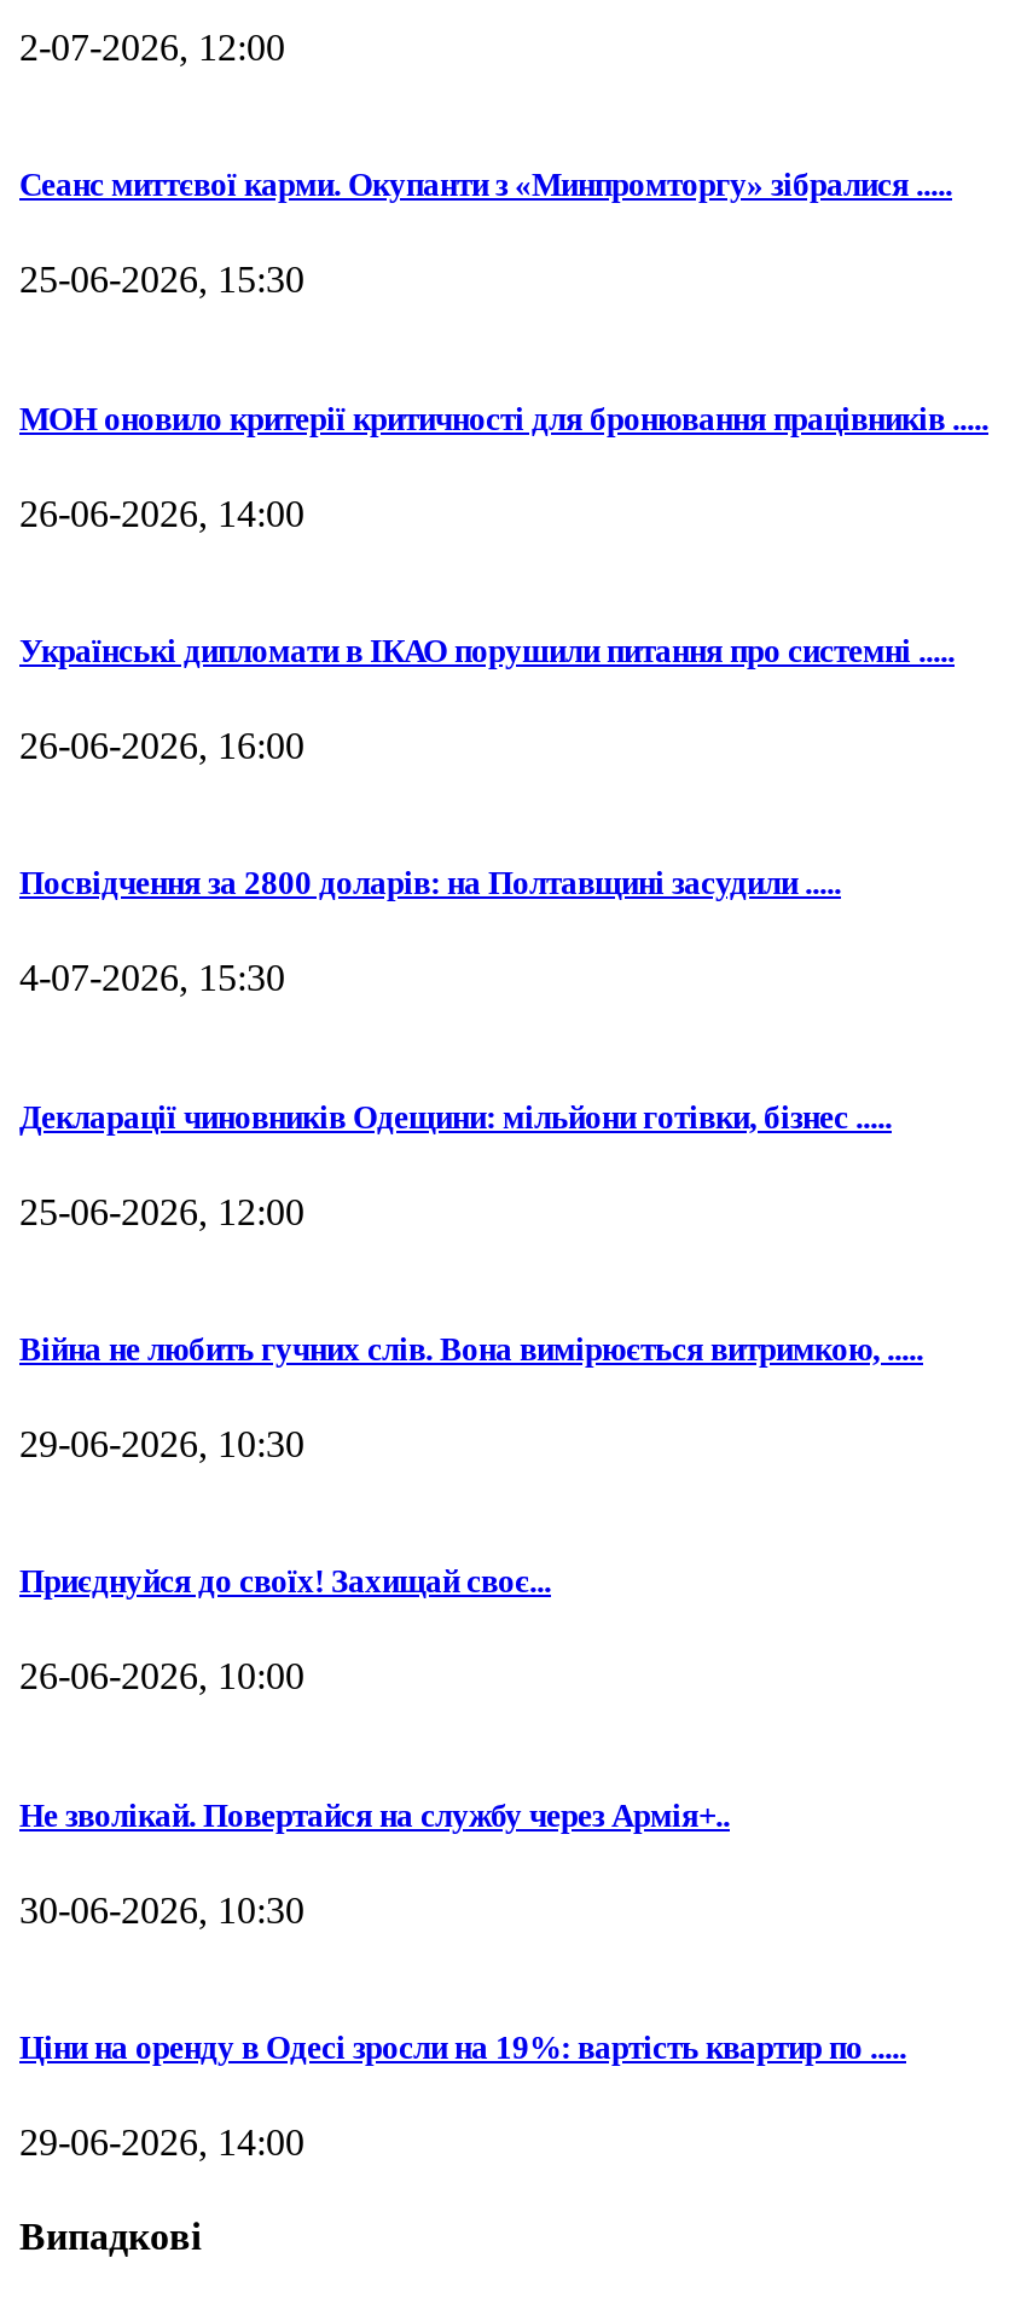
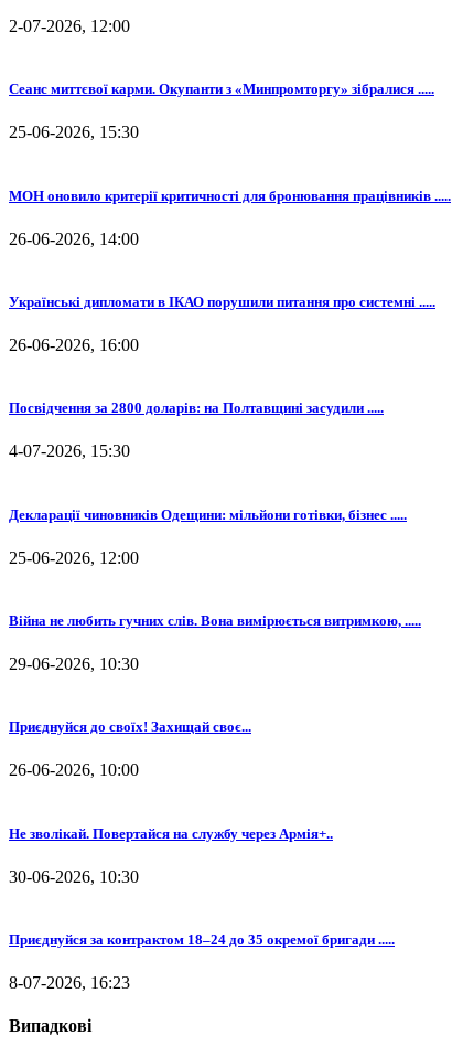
[19,2029,906,2066] Ціни на оренду в Одесі зросли на 19%: вартість квартир по ..... -> [9,931,395,948] Приєднуйся за контрактом 18–24 до 35 окремої бригади .....
[19,2122,304,2163] 29-06-2026, 14:00 -> [9,973,130,992] 8-07-2026, 16:23

